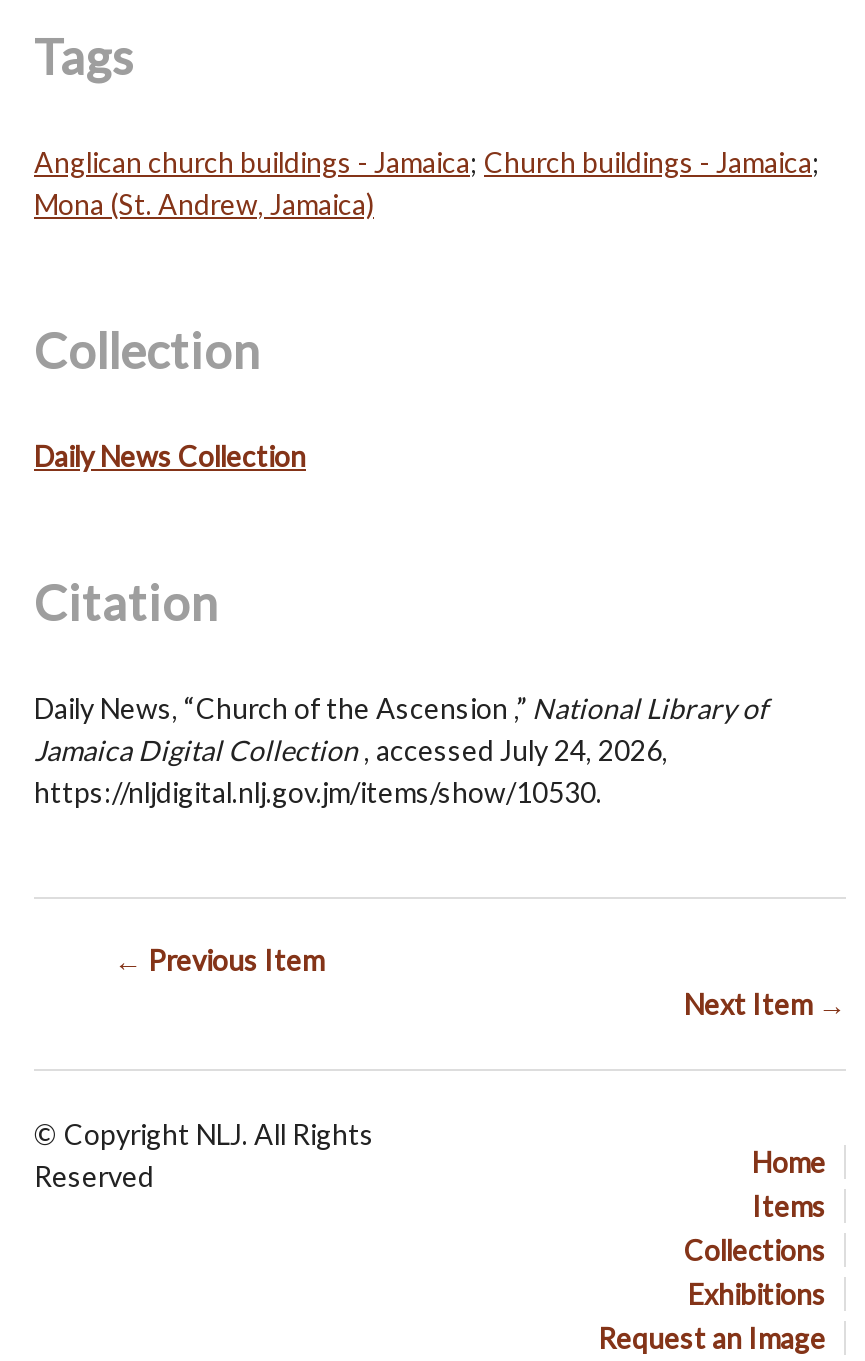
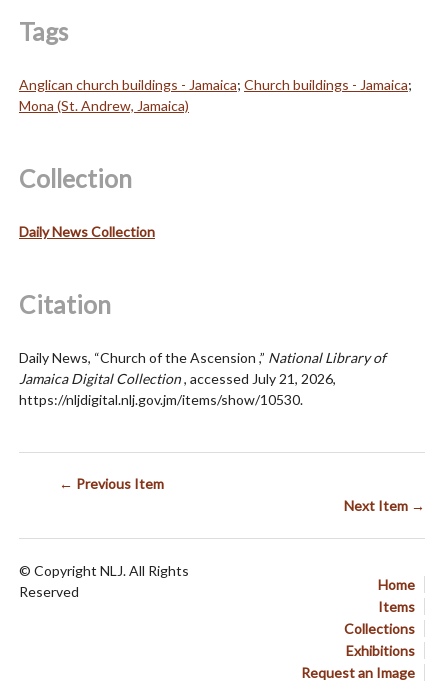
[34,732,668,766] Jamaica Digital Collection, accessed July 24, 2026, -> [19,369,336,386] Jamaica Digital Collection, accessed July 21, 2026,

